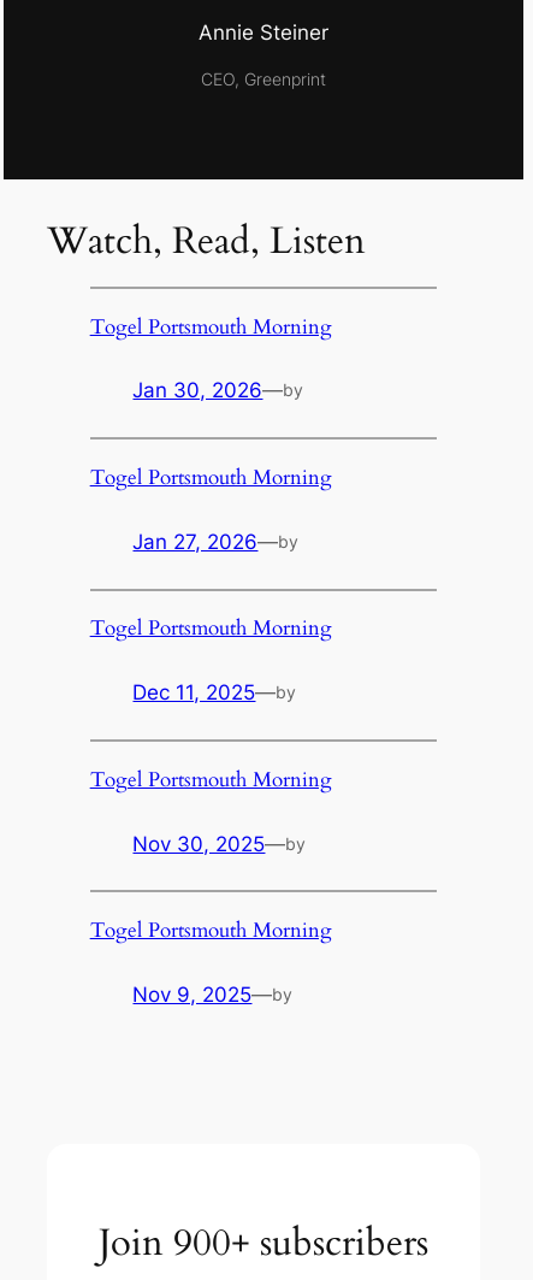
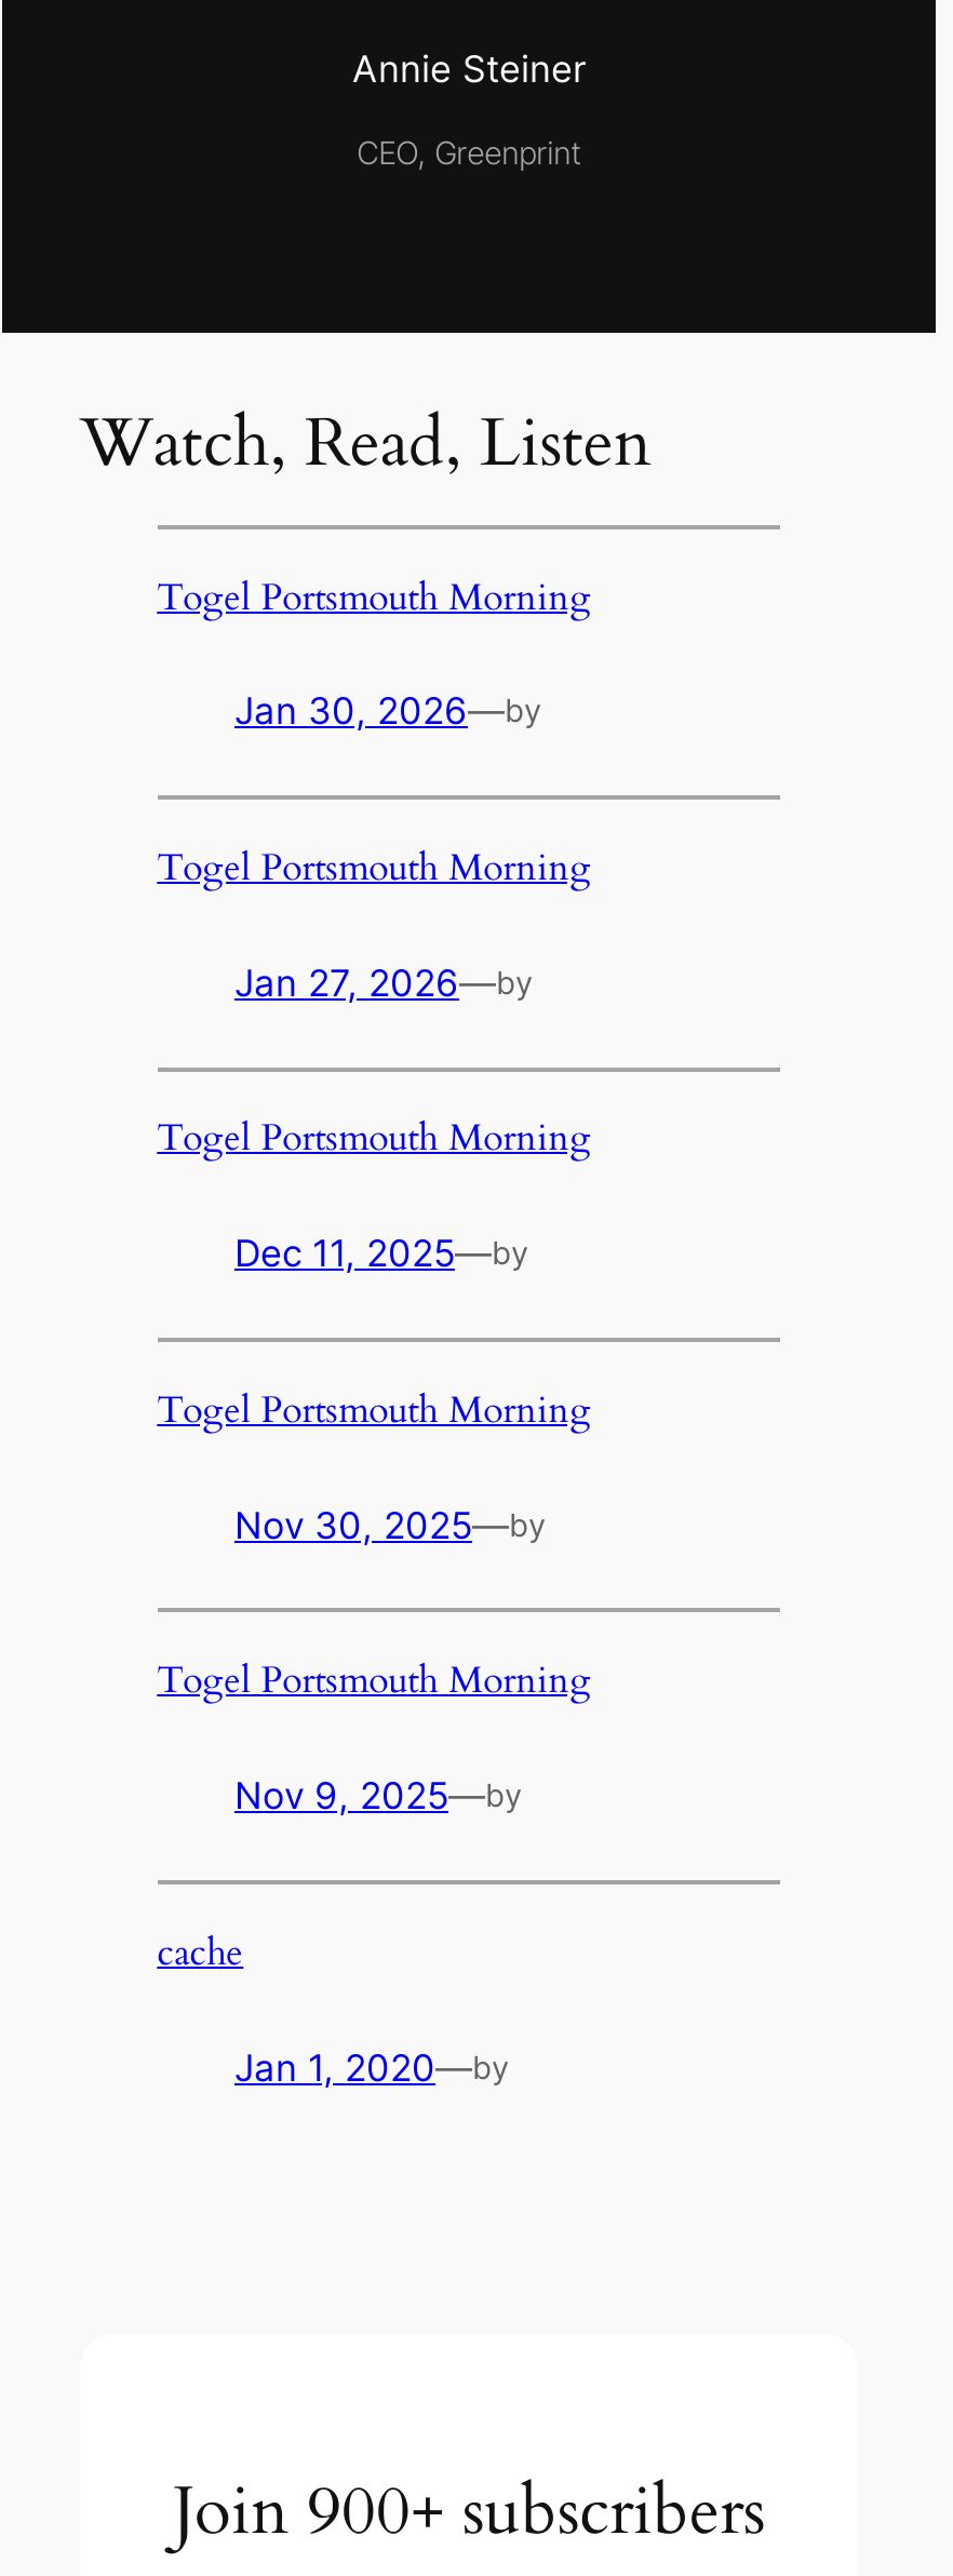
none -> [157,1927,509,2089] cache | Jan 1, 2020—by

